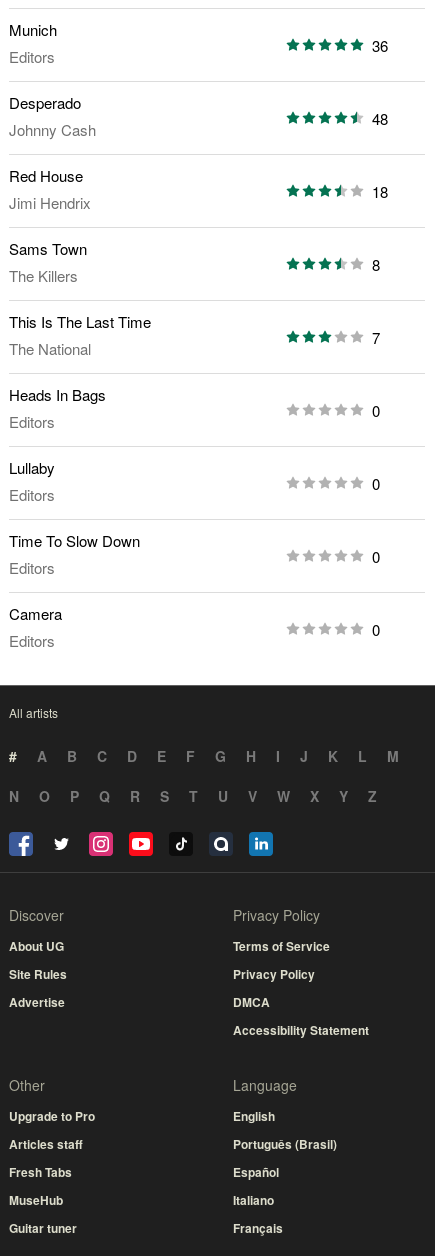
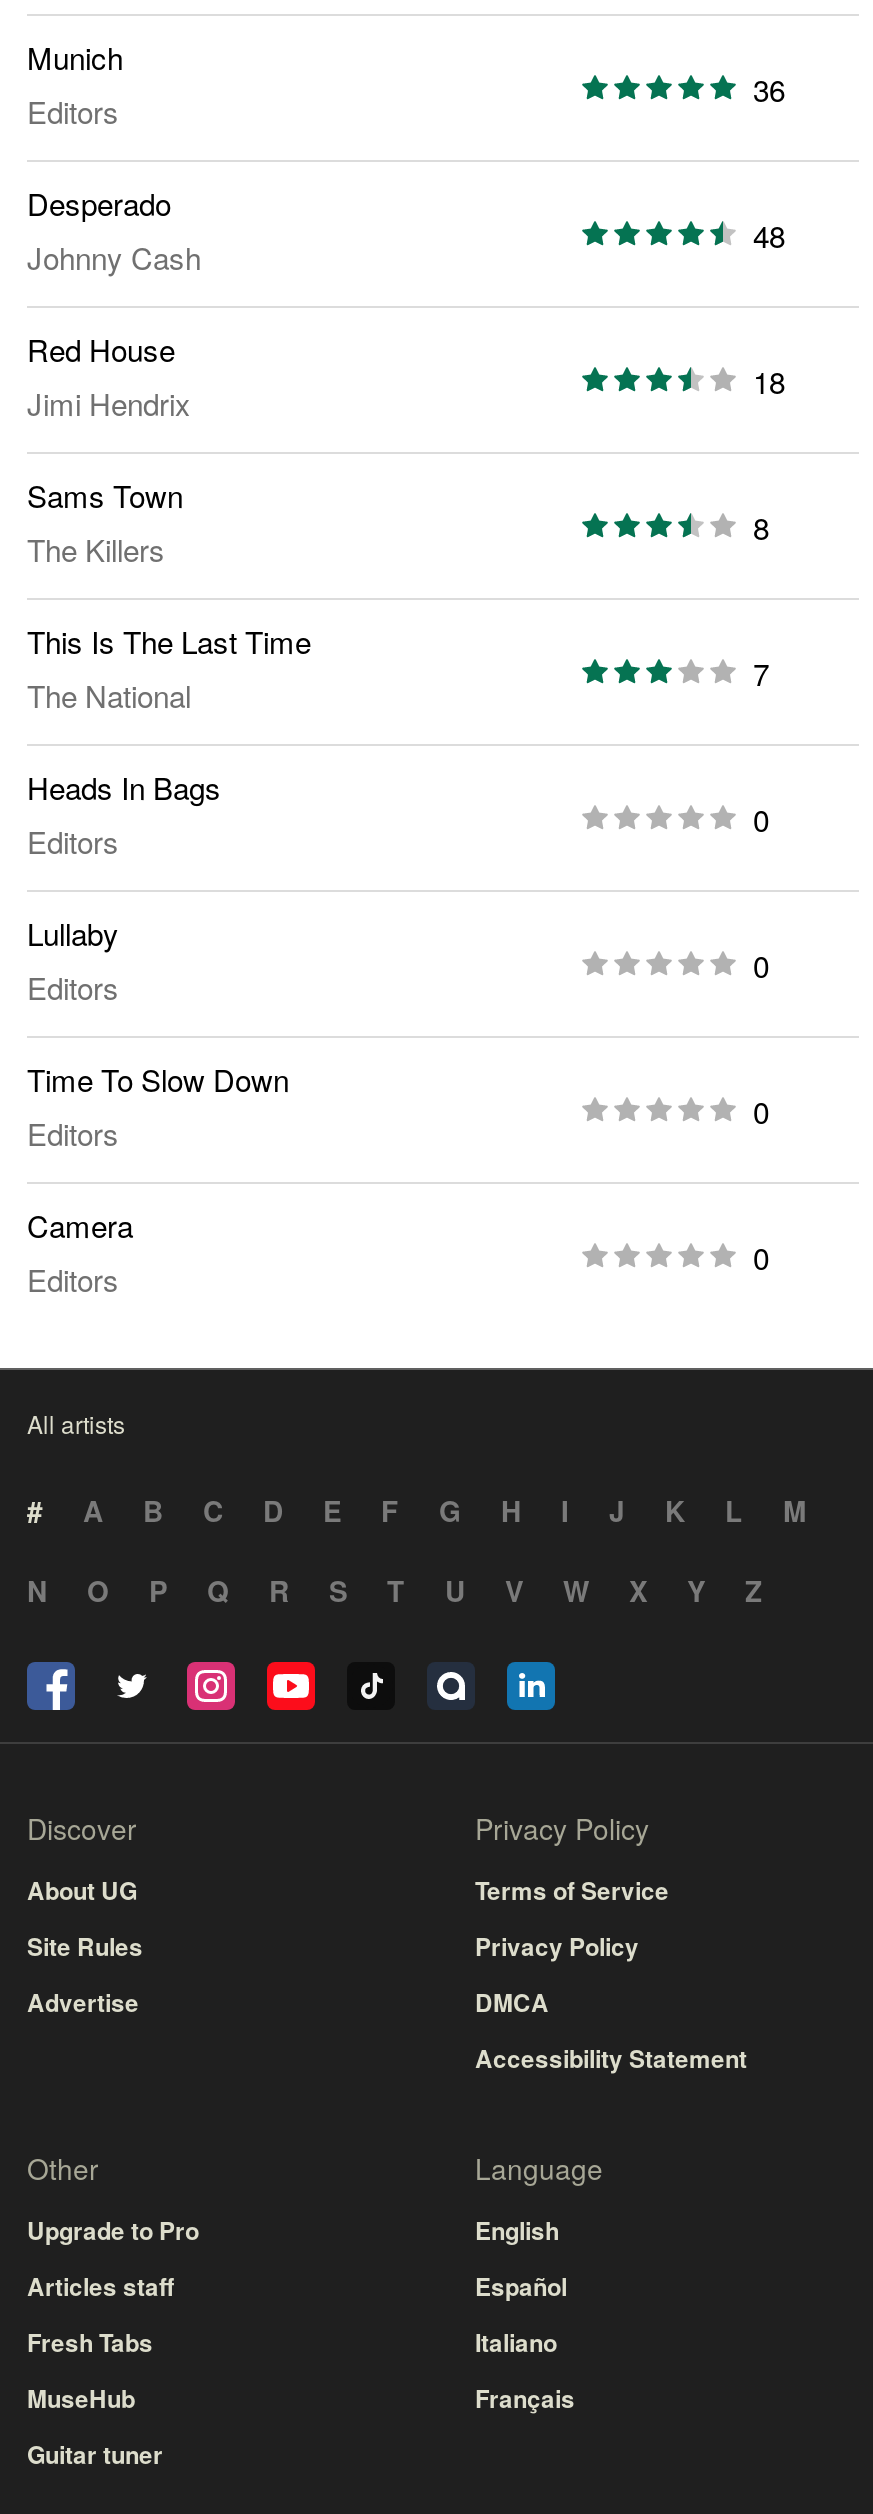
[233,1135,337,1153] Português (Brasil) -> none
moved [233,1163,283,1237] -> [475,2268,575,2416]: Español | Italiano | Français

